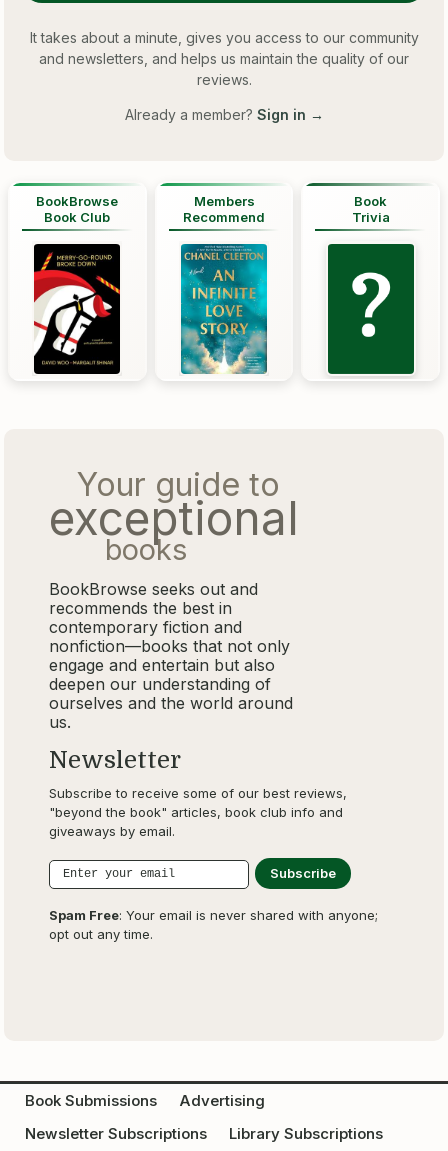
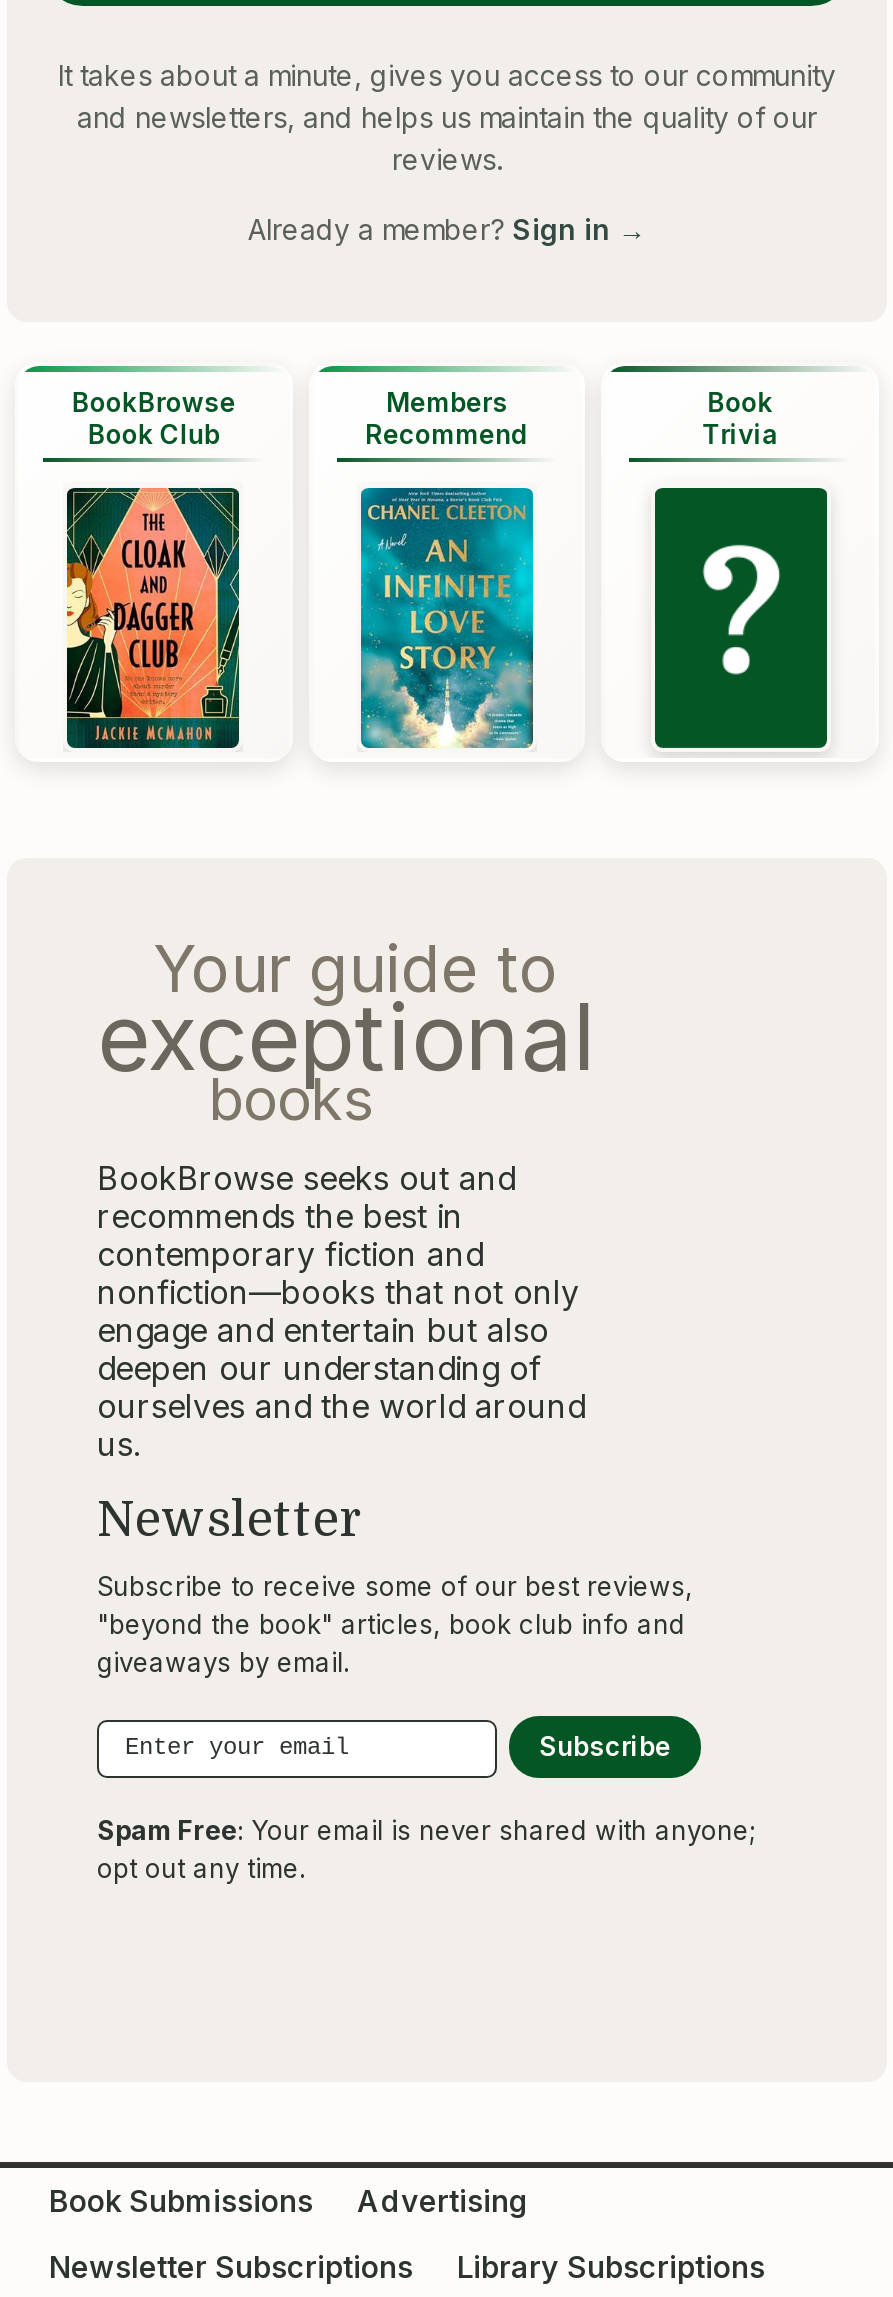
[33,243,121,375] [image] -> [65,488,241,750] [image]

